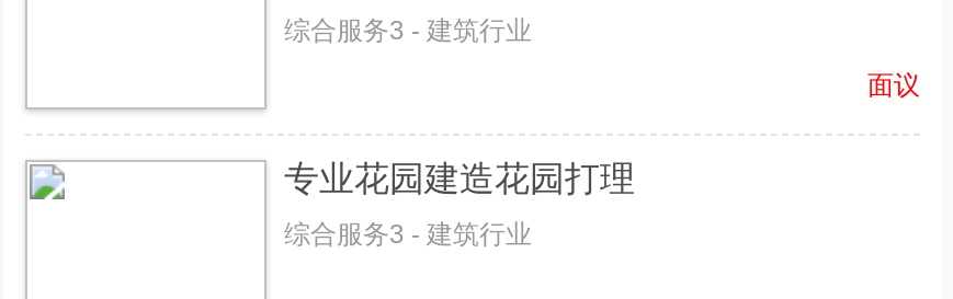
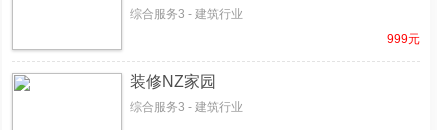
[867,70,920,101] 面议 -> [387,32,420,46] 999元
[284,160,635,197] 专业花园建造花园打理 -> [130,73,216,90] 装修NZ家园

